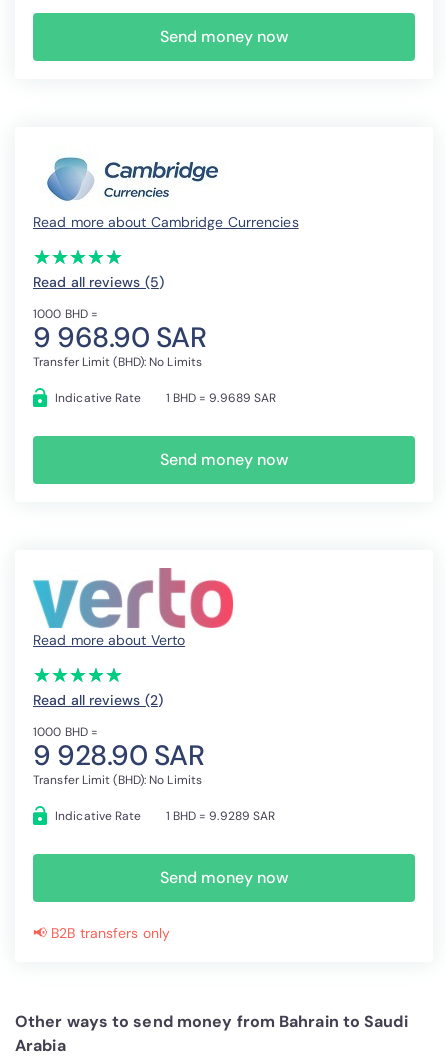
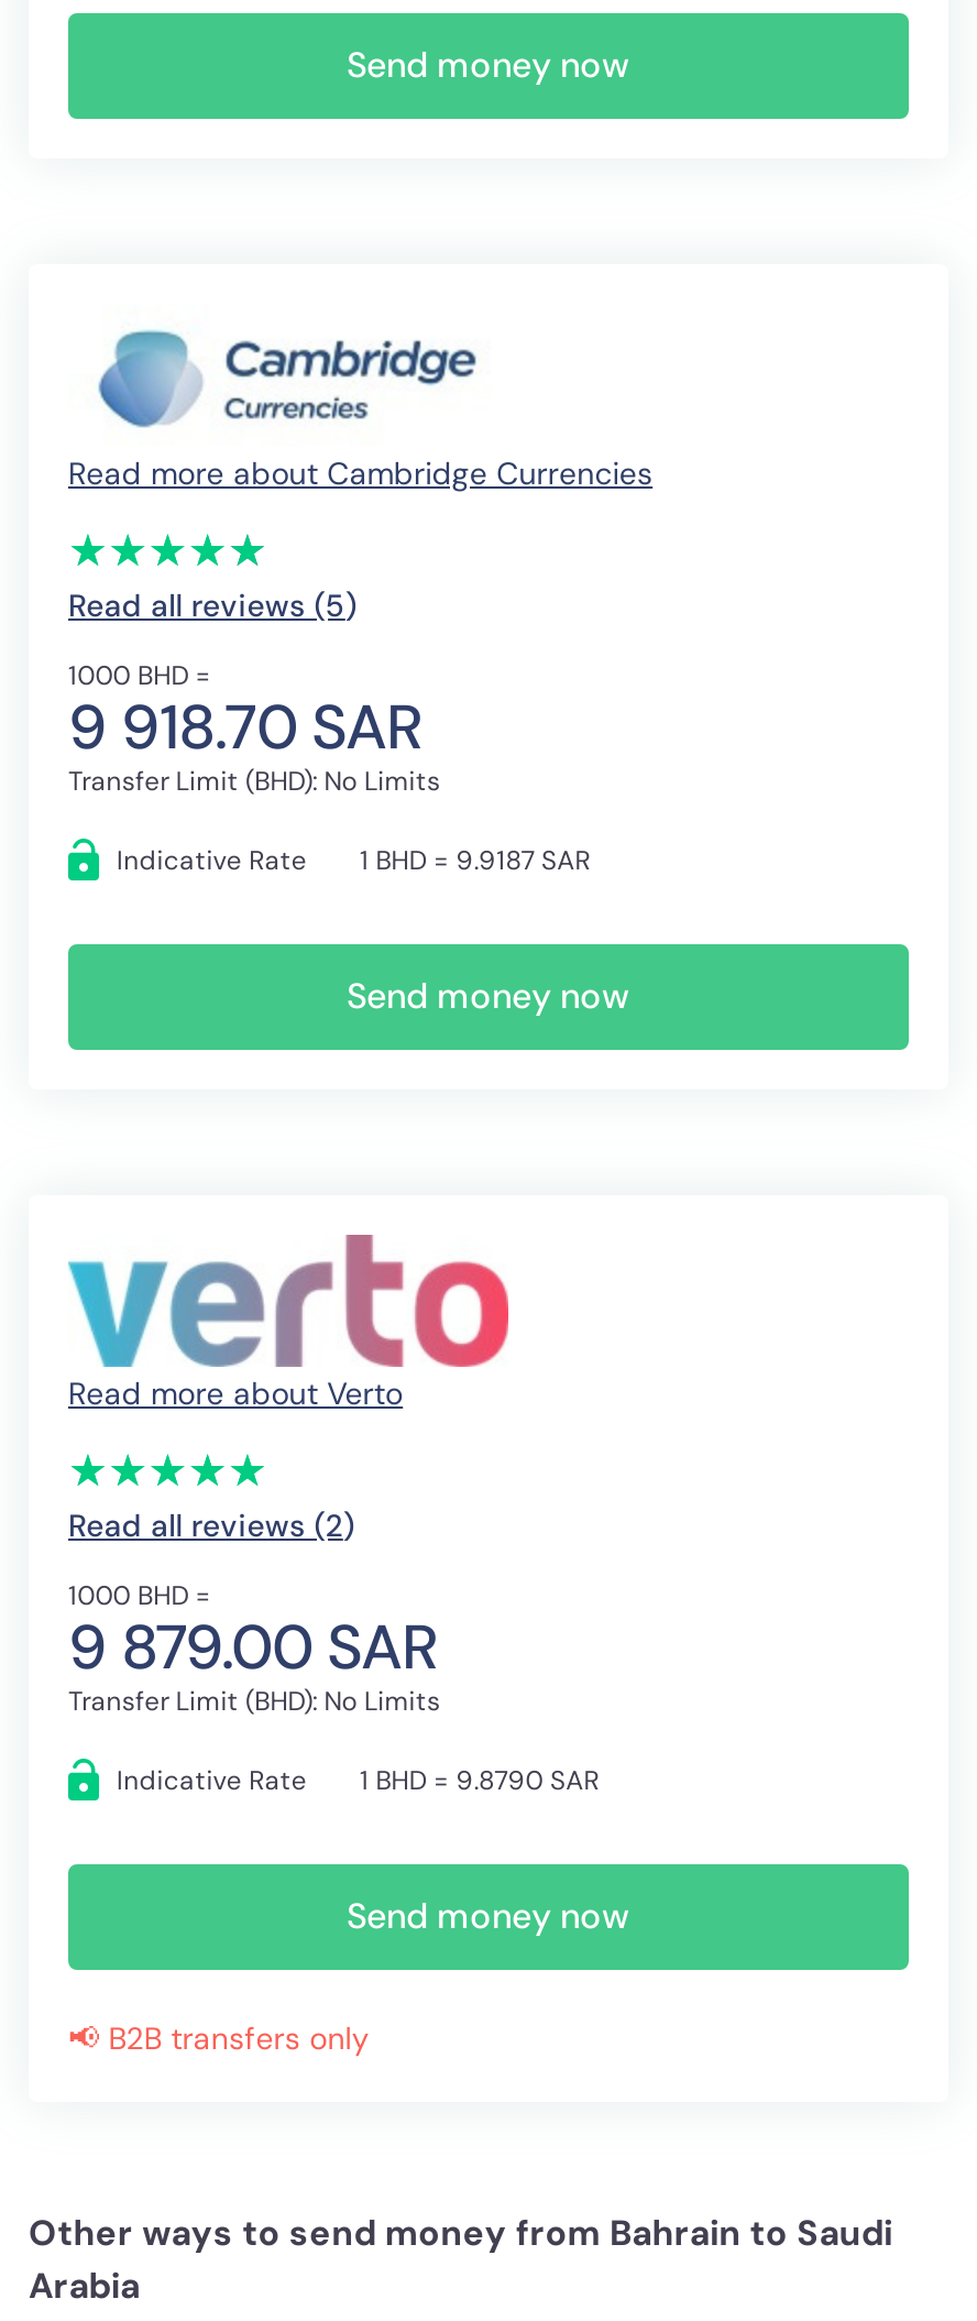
[33,319,206,356] 9 968.90 SAR -> [68,688,422,769] 9 918.70 SAR
[55,390,276,406] Indicative Rate 1 BHD = 9.9689 SAR -> [117,844,590,879] Indicative Rate 1 BHD = 9.9187 SAR
[33,737,204,774] 9 928.90 SAR -> [68,1606,438,1687] 9 879.00 SAR
[55,808,275,824] Indicative Rate 1 BHD = 9.9289 SAR -> [117,1762,599,1797] Indicative Rate 1 BHD = 9.8790 SAR

